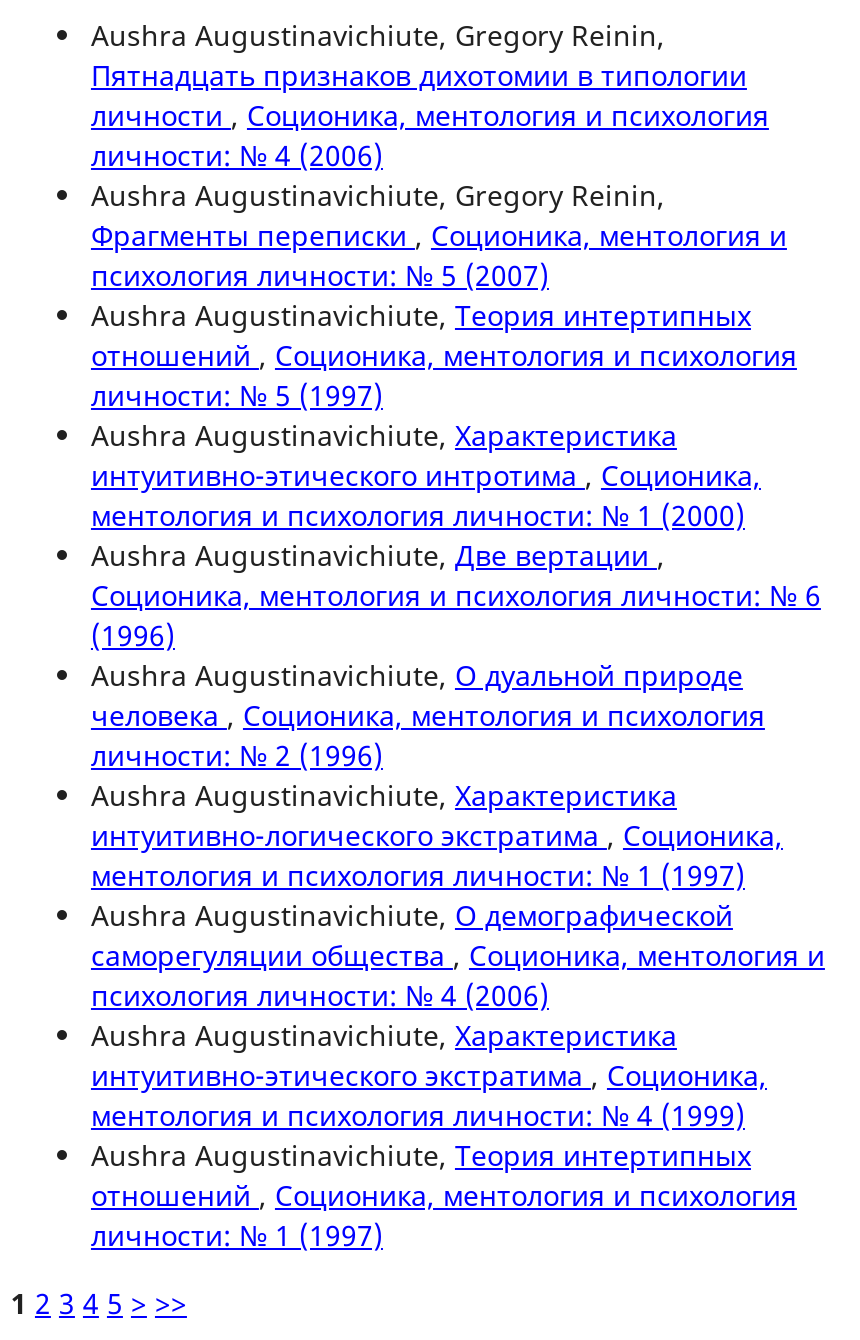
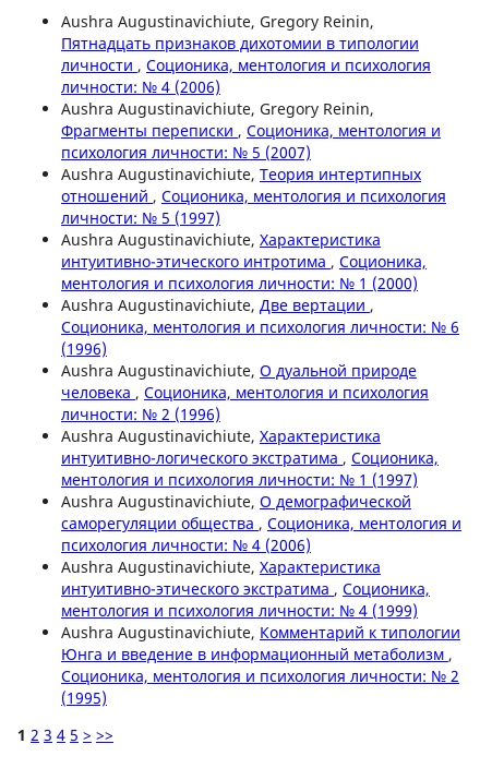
[91,1135,797,1253] Aushra Augustinavichiute, Теория интертипных | отношений, Соционика, ментология и психология | личности: № 1 (1997) -> [61,621,460,708] Aushra Augustinavichiute, Комментарий к типологии | Юнга и введение в информационный метаболизм, | Соционика, ментология и психология личности: № 2 | (1995)

